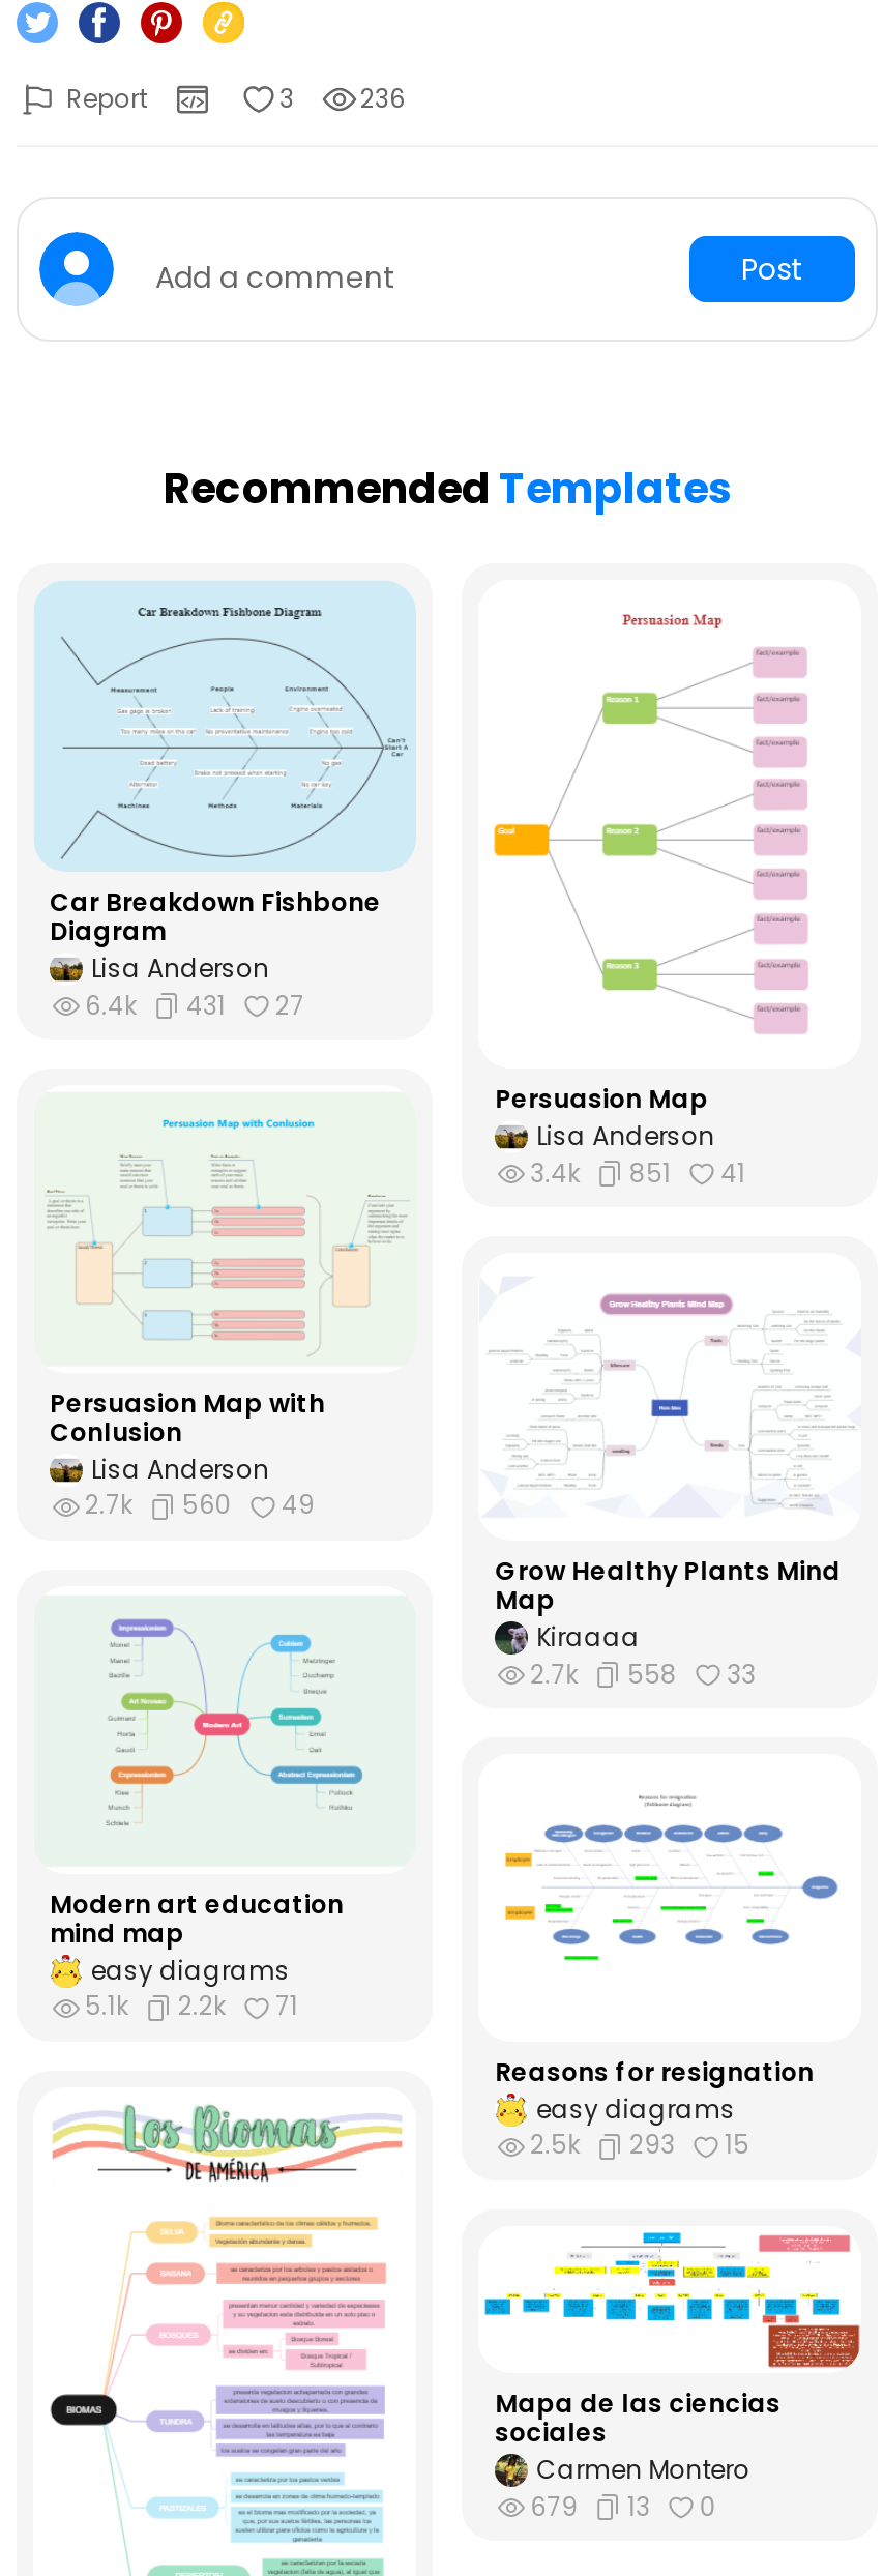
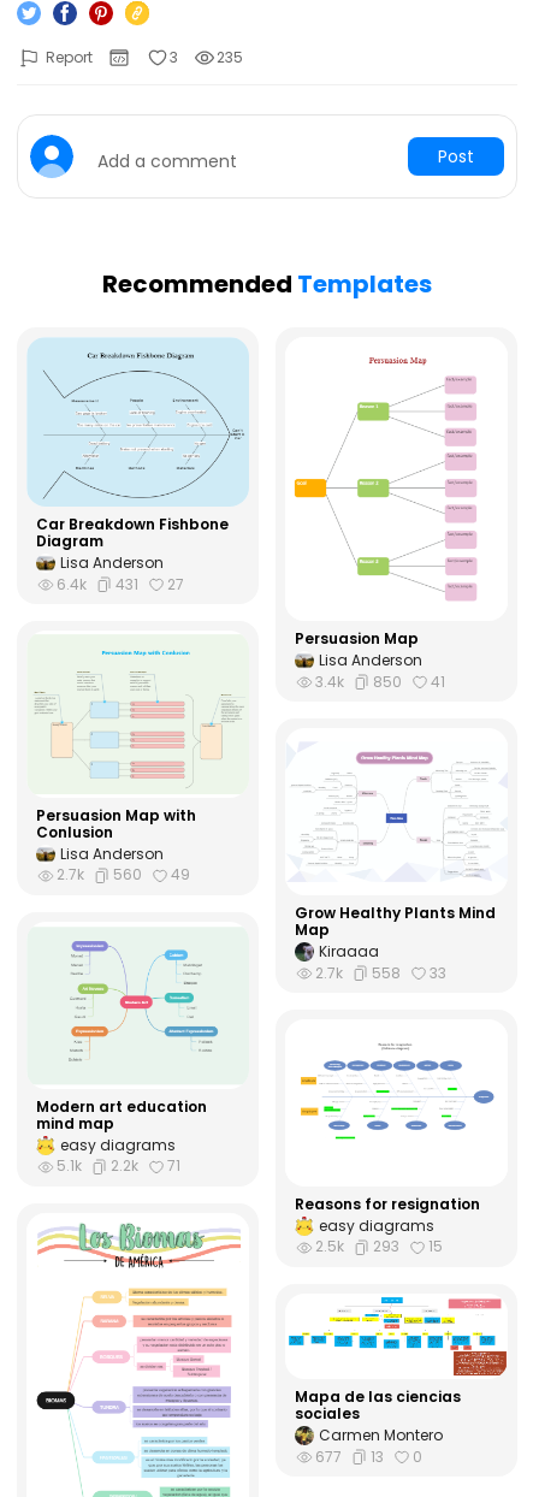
[279,80,406,115] 3 236 -> [170,46,243,67] 3 235
[630,1155,671,1190] 851 -> [373,671,402,692] 850
[530,2488,717,2523] 679 13 0 -> [315,1446,422,1466] 677 13 0

